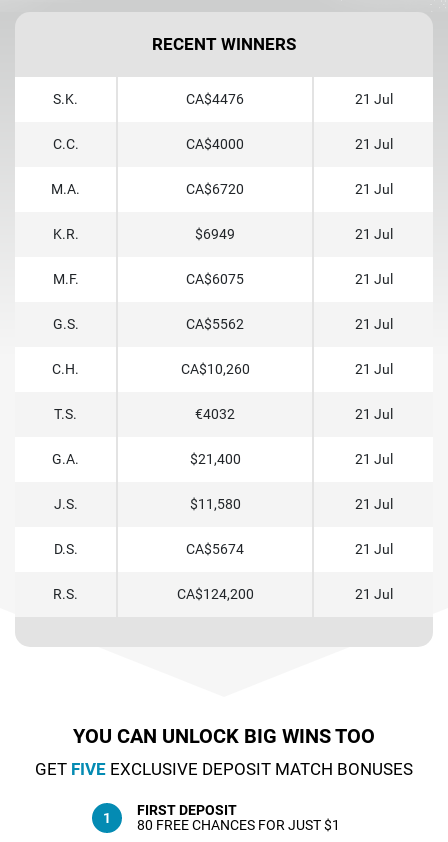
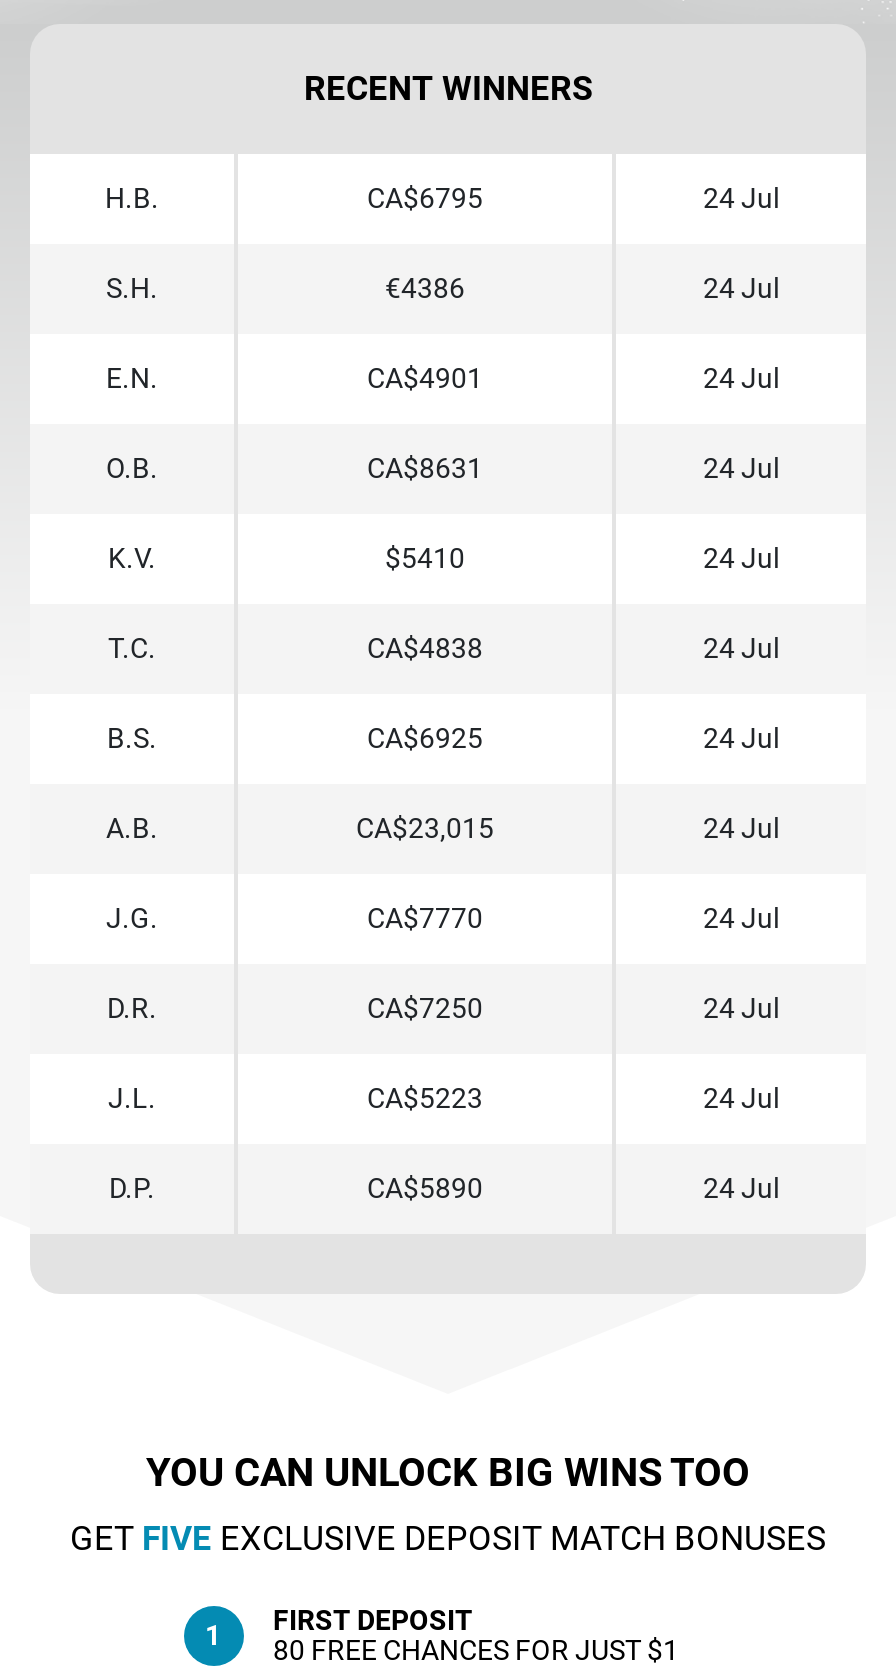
[53,91,392,107] S.K. | CA$4476 | 21 Jul -> [105,182,779,214] H.B. | CA$6795 | 24 Jul
[52,136,392,152] C.C. | CA$4000 | 21 Jul -> [106,272,779,304] S.H. | €4386 | 24 Jul
[51,181,392,197] M.A. | CA$6720 | 21 Jul -> [106,362,779,394] E.N. | CA$4901 | 24 Jul
[52,226,392,242] K.R. | $6949 | 21 Jul -> [106,452,779,484] O.B. | CA$8631 | 24 Jul
[52,271,392,287] M.F. | CA$6075 | 21 Jul -> [108,542,779,574] K.V. | $5410 | 24 Jul
[52,316,392,332] G.S. | CA$5562 | 21 Jul -> [108,632,779,664] T.C. | CA$4838 | 24 Jul
[52,361,392,377] C.H. | CA$10,260 | 21 Jul -> [107,722,779,754] B.S. | CA$6925 | 24 Jul
[54,406,392,422] T.S. | €4032 | 21 Jul -> [106,812,779,844] A.B. | CA$23,015 | 24 Jul
[52,451,392,467] G.A. | $21,400 | 21 Jul -> [106,902,779,934] J.G. | CA$7770 | 24 Jul
[53,496,392,512] J.S. | $11,580 | 21 Jul -> [107,992,779,1024] D.R. | CA$7250 | 24 Jul
[53,541,392,557] D.S. | CA$5674 | 21 Jul -> [108,1082,779,1114] J.L. | CA$5223 | 24 Jul
[53,586,392,602] R.S. | CA$124,200 | 21 Jul -> [109,1172,779,1204] D.P. | CA$5890 | 24 Jul

